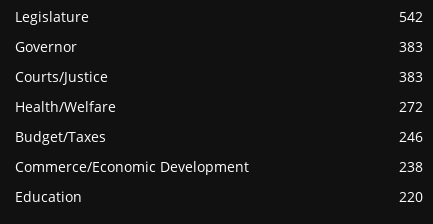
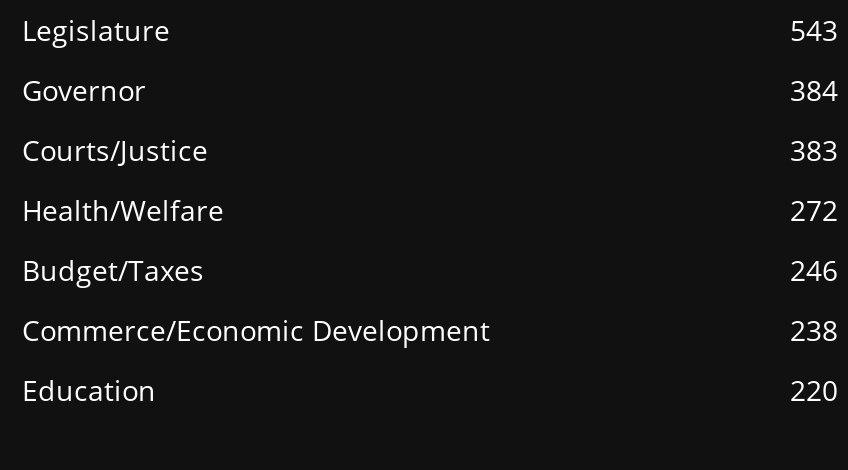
[399,7,423,26] 542 -> [790,10,838,48] 543
[399,37,423,56] 383 -> [790,70,838,108] 384

